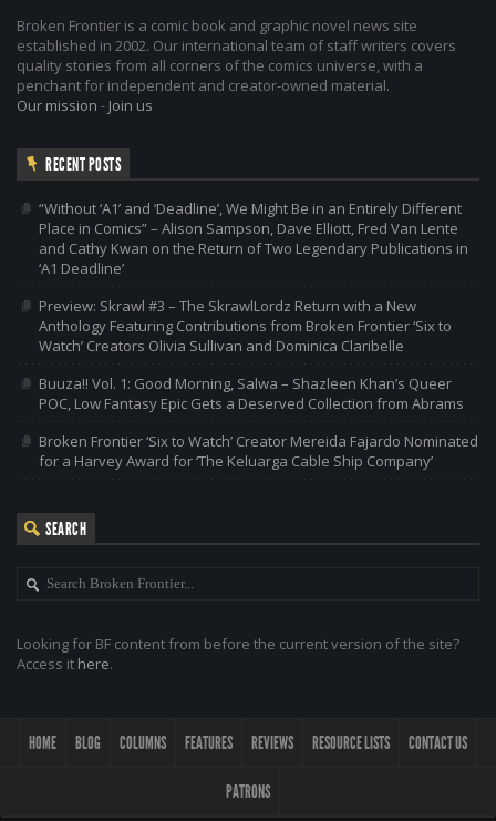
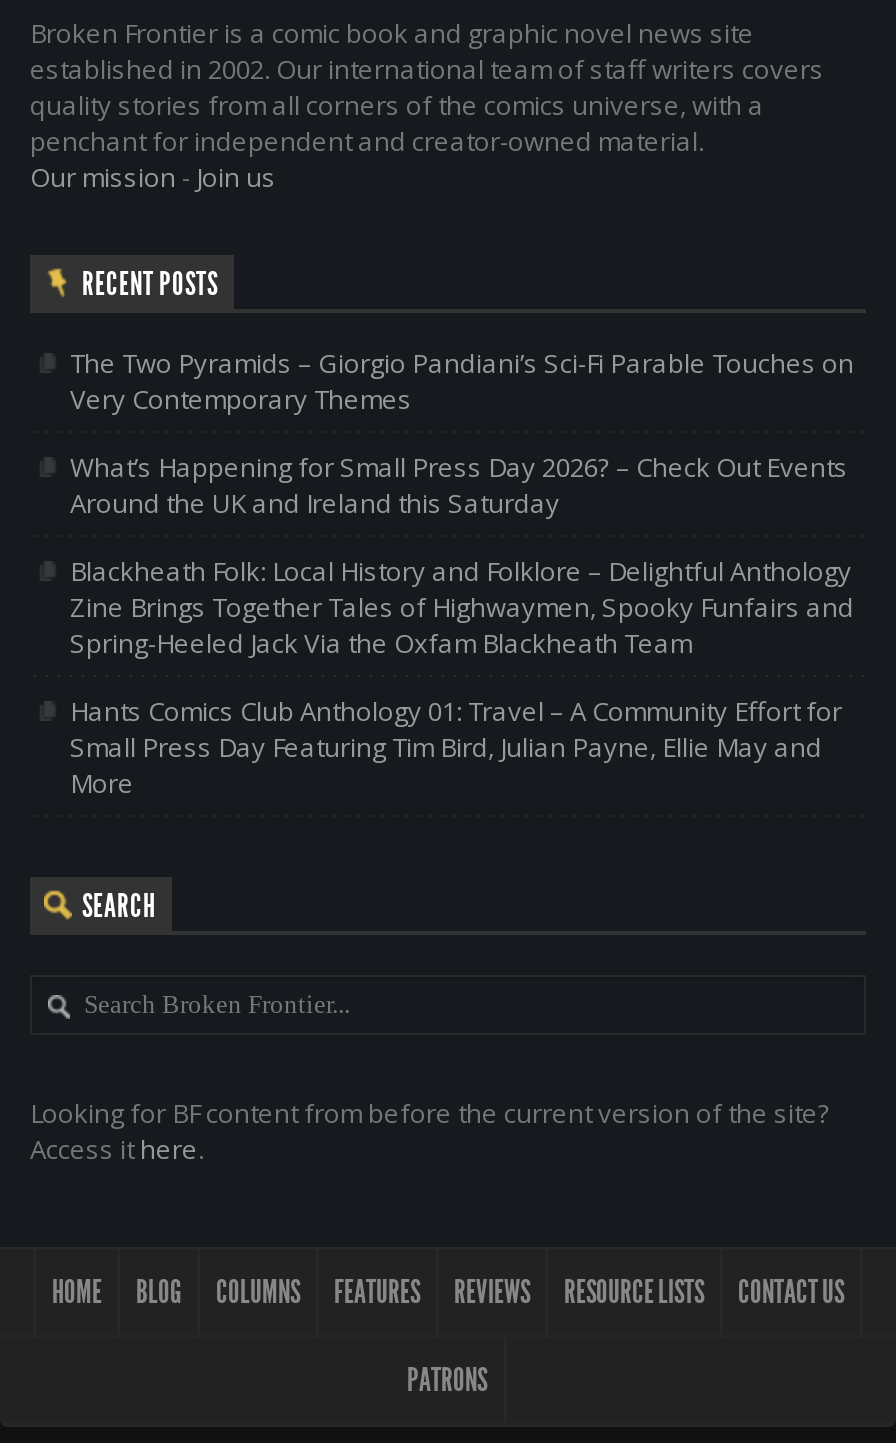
[39,198,468,278] “Without ‘A1’ and ‘Deadline’, We Might Be in an Entirely Different | Place in Comics” – Alison Sampson, Dave Elliott, Fred Van Lente | and Cathy Kwan on the Return of Two Legendary Publications in | ‘A1 Deadline’ -> [70,345,854,417] The Two Pyramids – Giorgio Pandiani’s Sci-Fi Parable Touches on | Very Contemporary Themes
[39,296,452,356] Preview: Skrawl #3 – The SkrawlLordz Return with a New | Anthology Featuring Contributions from Broken Frontier ‘Six to | Watch’ Creators Olivia Sullivan and Dominica Claribelle -> [70,449,848,521] What’s Happening for Small Press Day 2026? – Check Out Events | Around the UK and Ireland this Saturday
[39,373,464,413] Buuza!! Vol. 1: Good Morning, Salwa – Shazleen Khan’s Queer | POC, Low Fantasy Epic Gets a Deserved Collection from Abrams -> [70,553,854,661] Blackheath Folk: Local History and Folklore – Delightful Anthology | Zine Brings Together Tales of Highwaymen, Spooky Funfairs and | Spring-Heeled Jack Via the Oxfam Blackheath Team
[39,431,478,471] Broken Frontier ‘Six to Watch’ Creator Mereida Fajardo Nominated | for a Harvey Award for ‘The Keluarga Cable Ship Company’ -> [70,693,842,801] Hants Comics Club Anthology 01: Travel – A Community Effort for | Small Press Day Featuring Tim Bird, Julian Payne, Ellie May and | More

